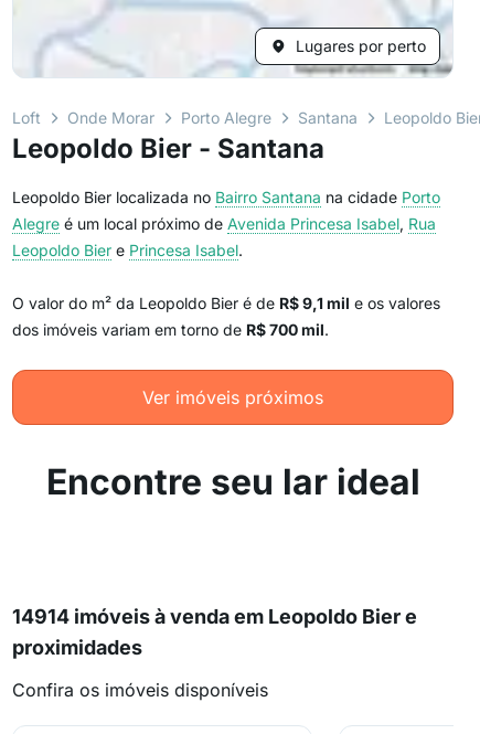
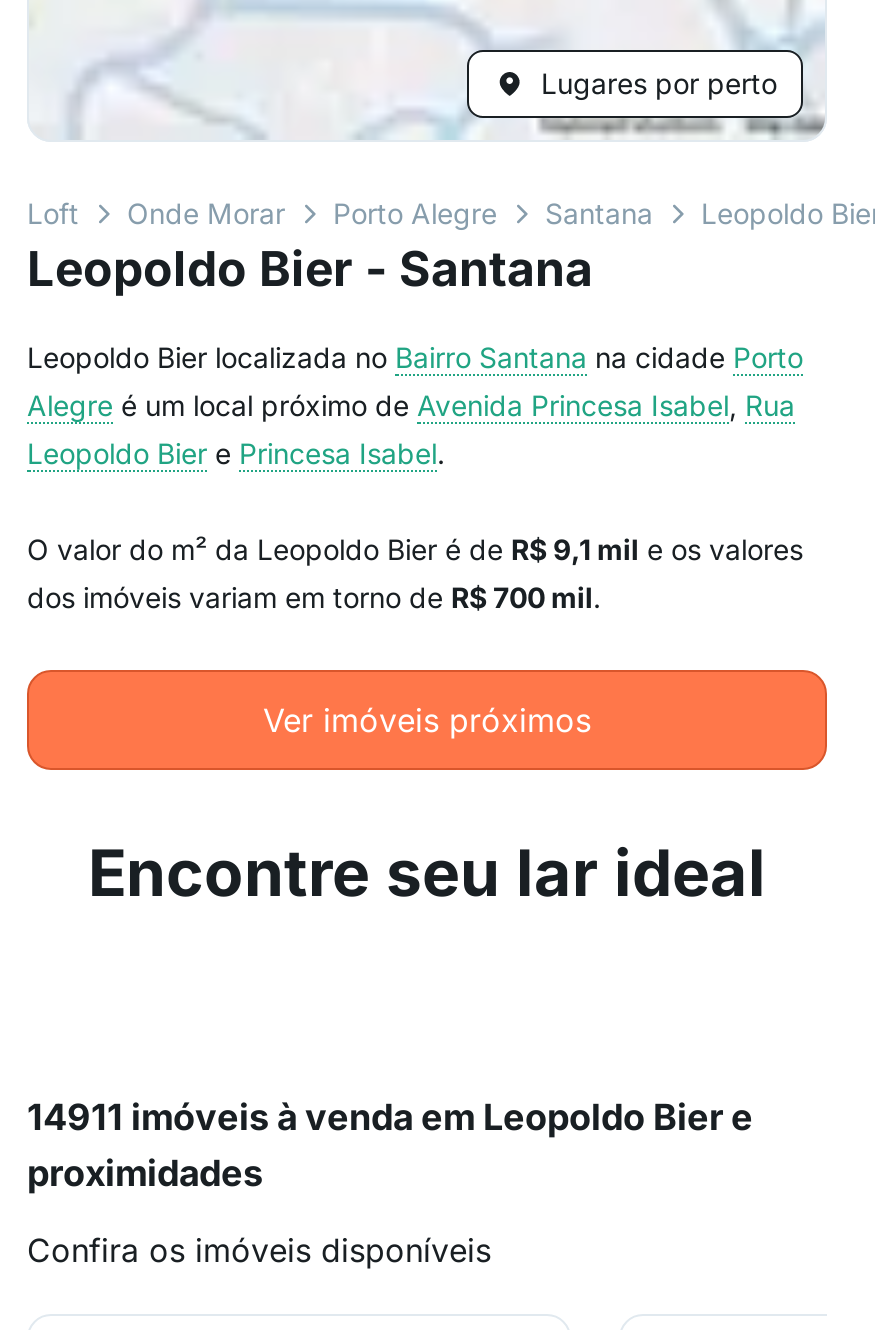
[12,605,417,628] 14914 imóveis à venda em Leopoldo Bier e -> [27,1096,753,1138] 14911 imóveis à venda em Leopoldo Bier e

